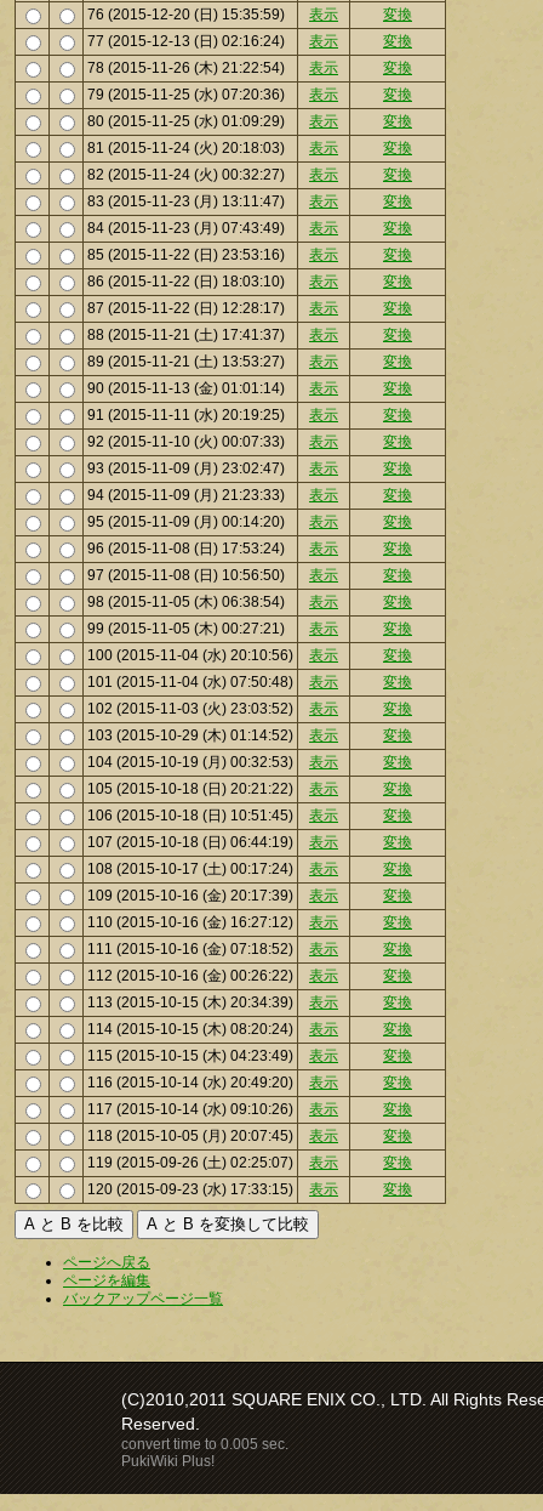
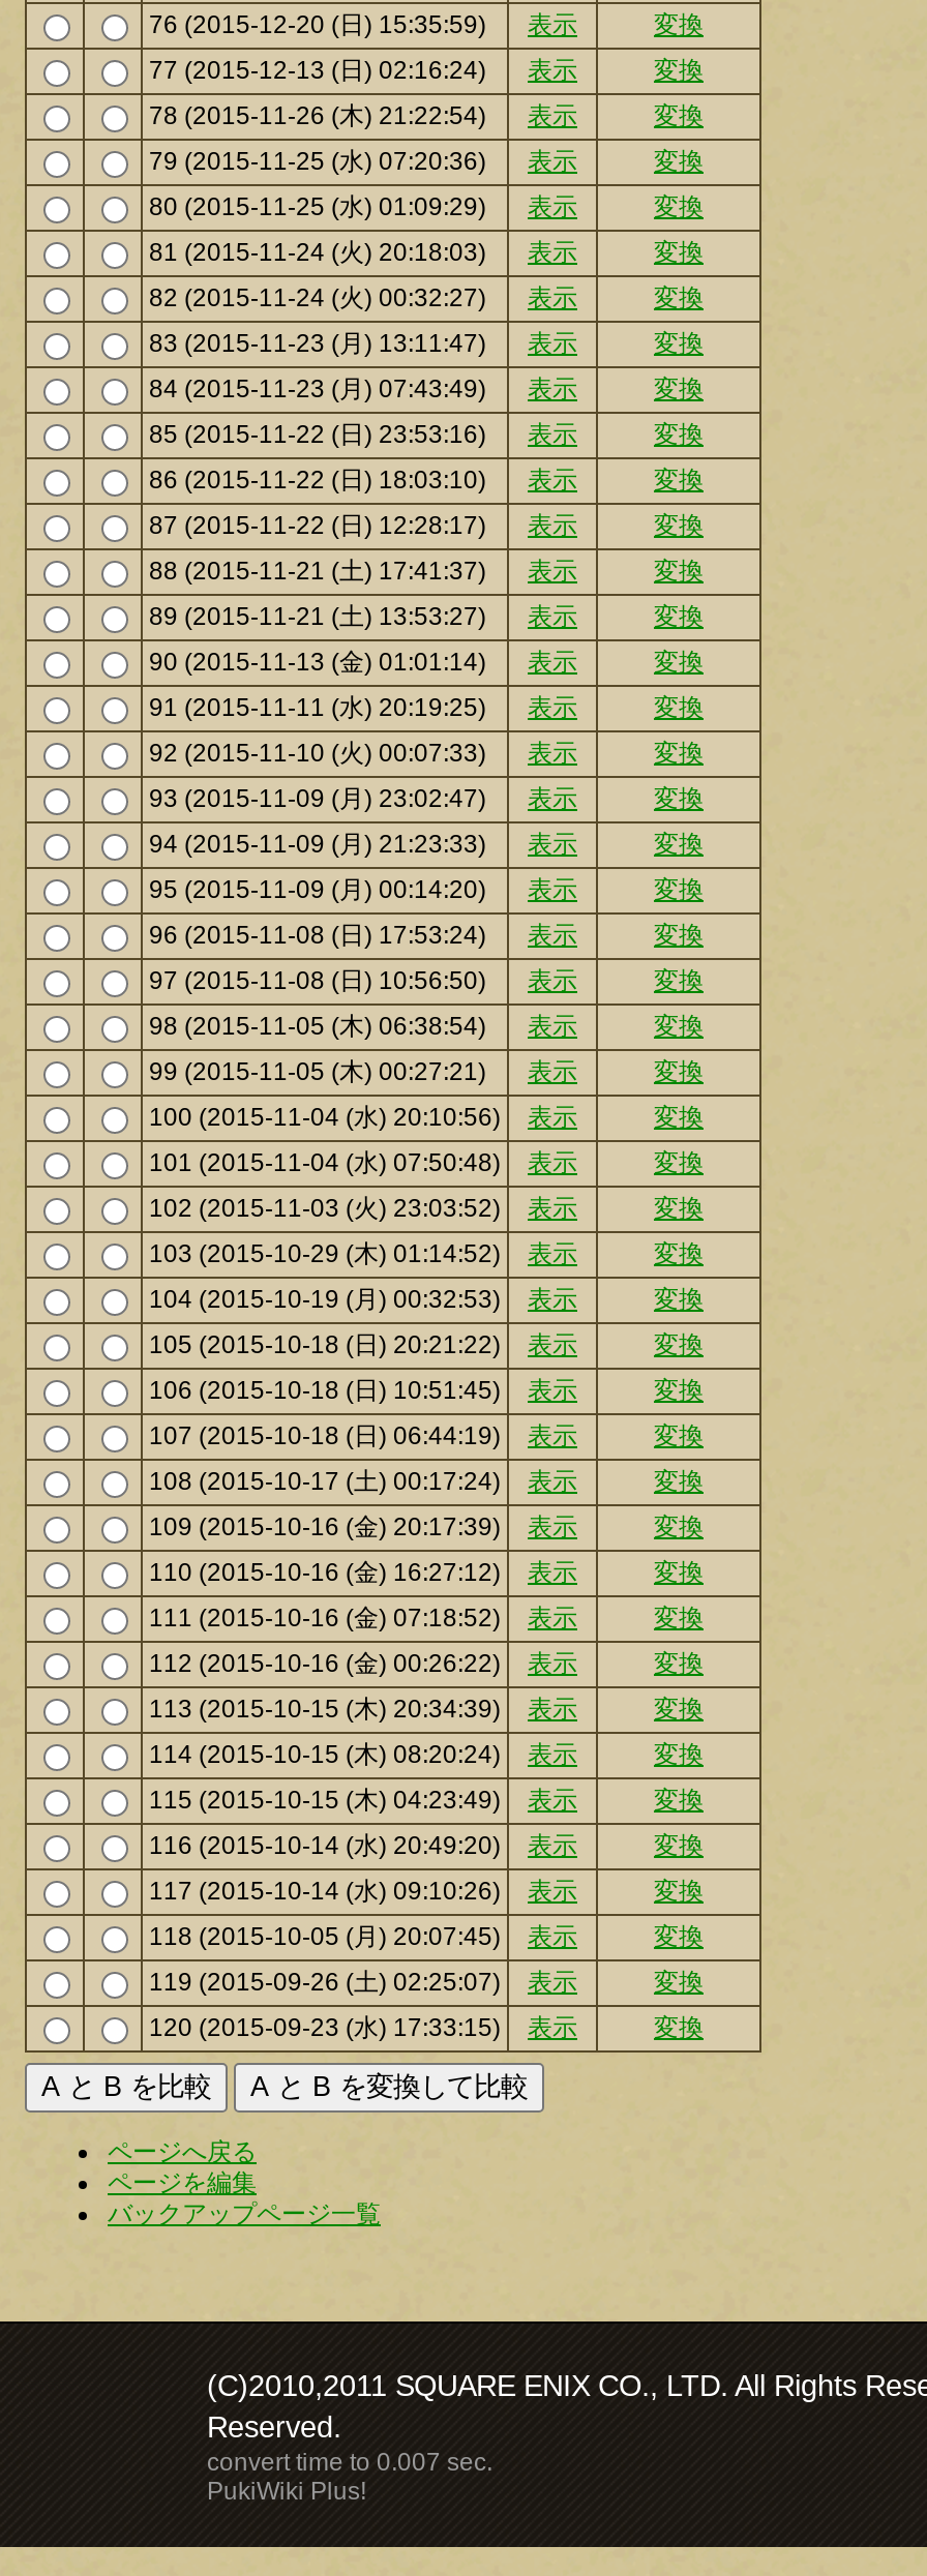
[121,1436,288,1453] convert time to 0.005 sec. -> [207,2448,492,2477] convert time to 0.007 sec.

